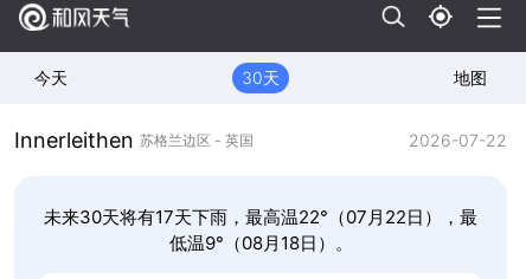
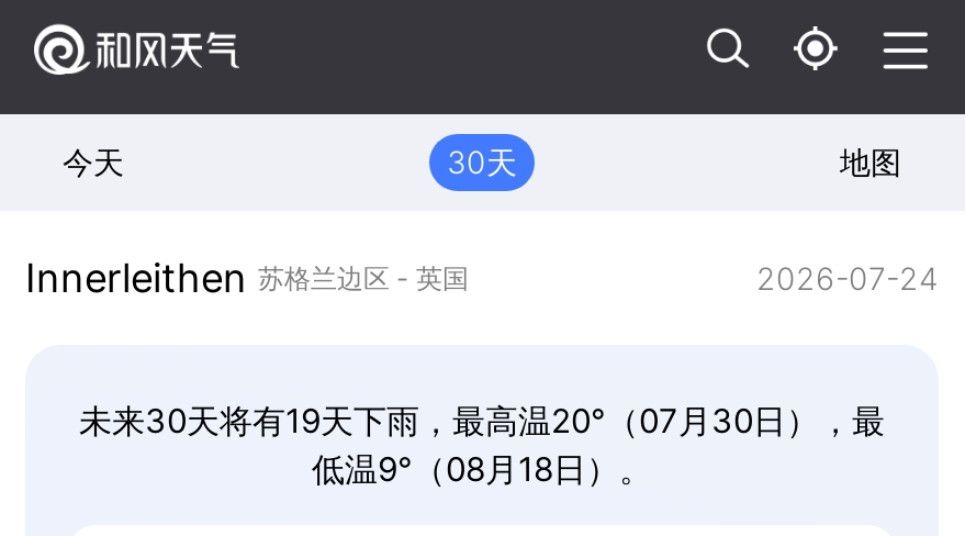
[409,130,507,150] 2026-07-22 -> [756,258,939,296] 2026-07-24
[44,206,477,228] 未来30天将有17天下雨，最高温22°（07月22日），最 -> [79,400,885,442] 未来30天将有19天下雨，最高温20°（07月30日），最

